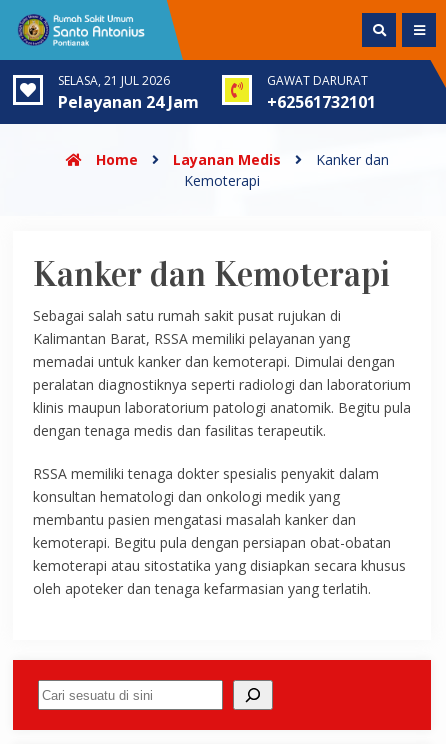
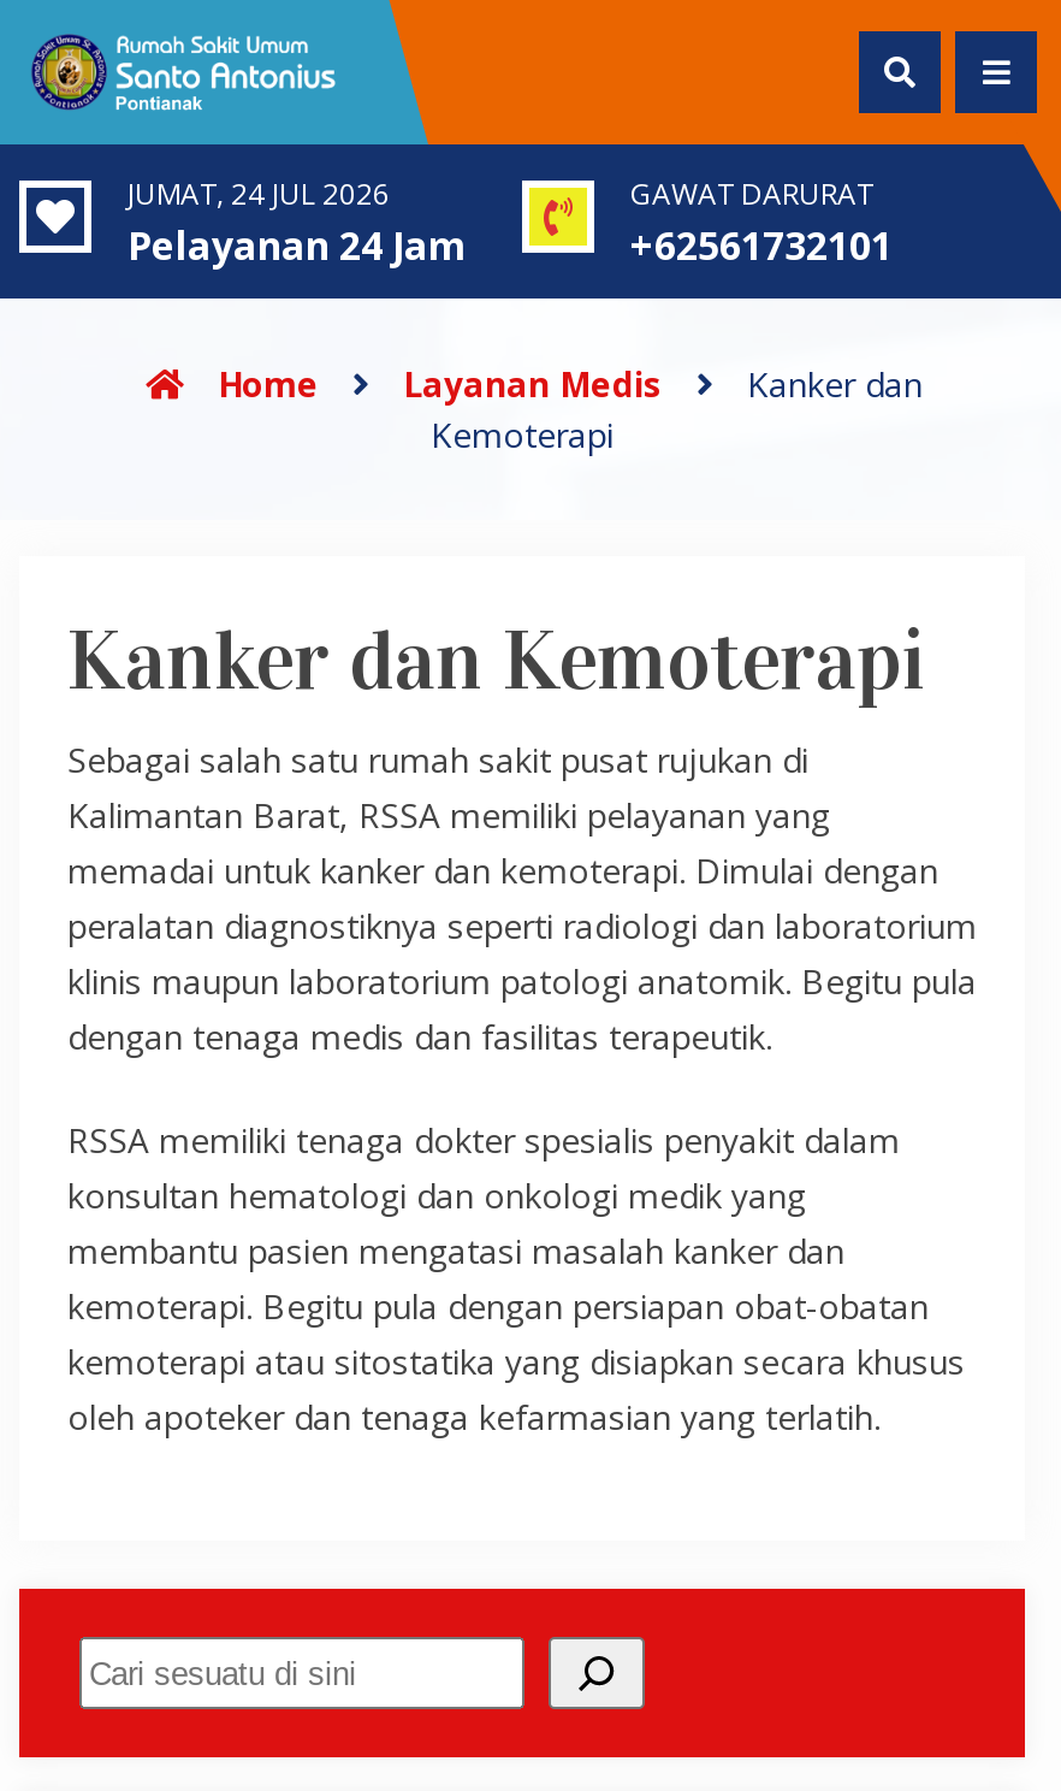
[58,72,170,89] SELASA, 21 JUL 2026 -> [128,173,390,214] JUMAT, 24 JUL 2026

